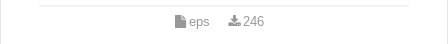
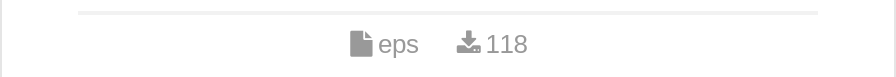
[243,14,264,29] 246 -> [485,29,527,59] 118

